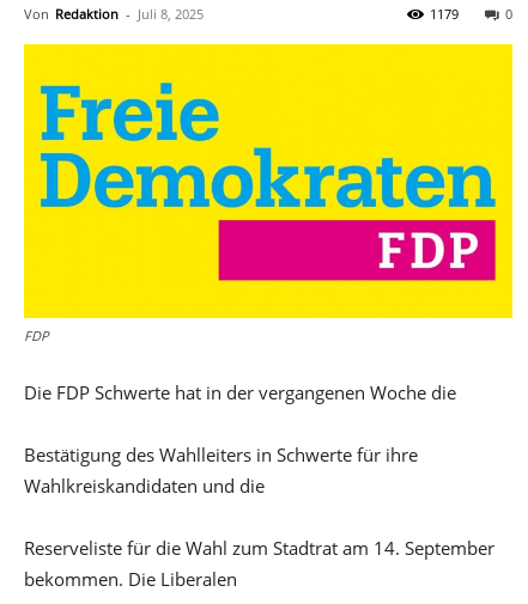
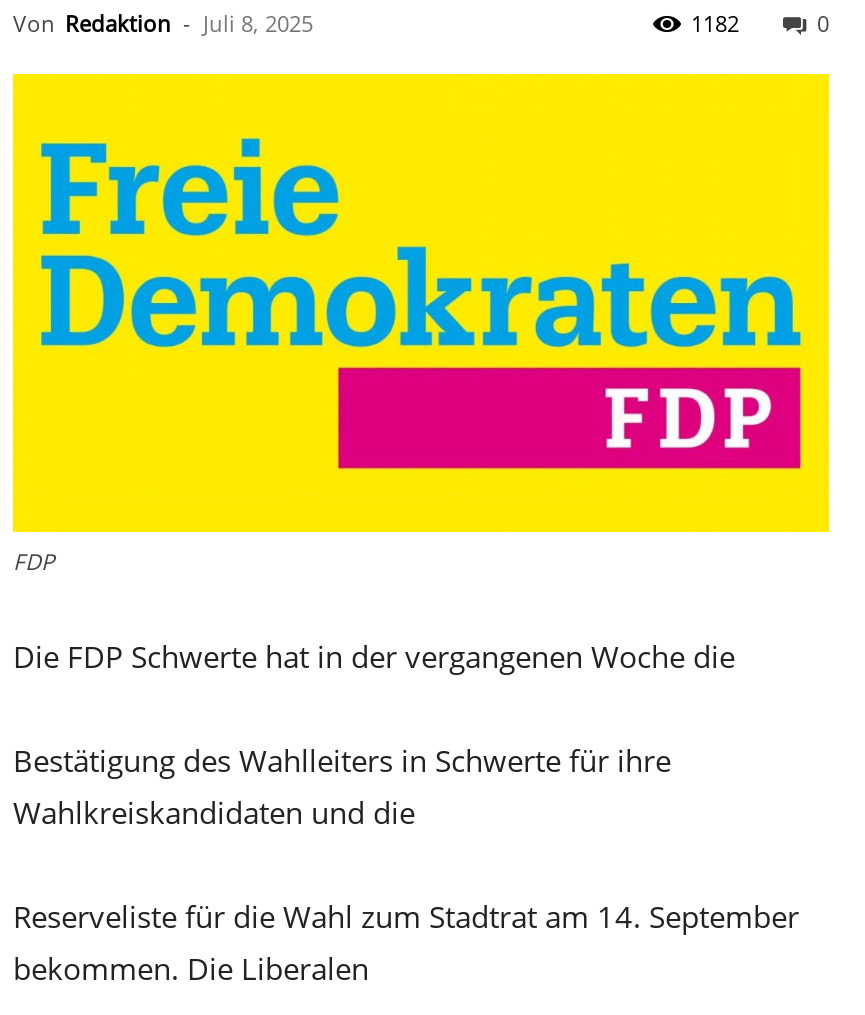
[430,5,459,23] 1179 -> [691,8,739,38] 1182

